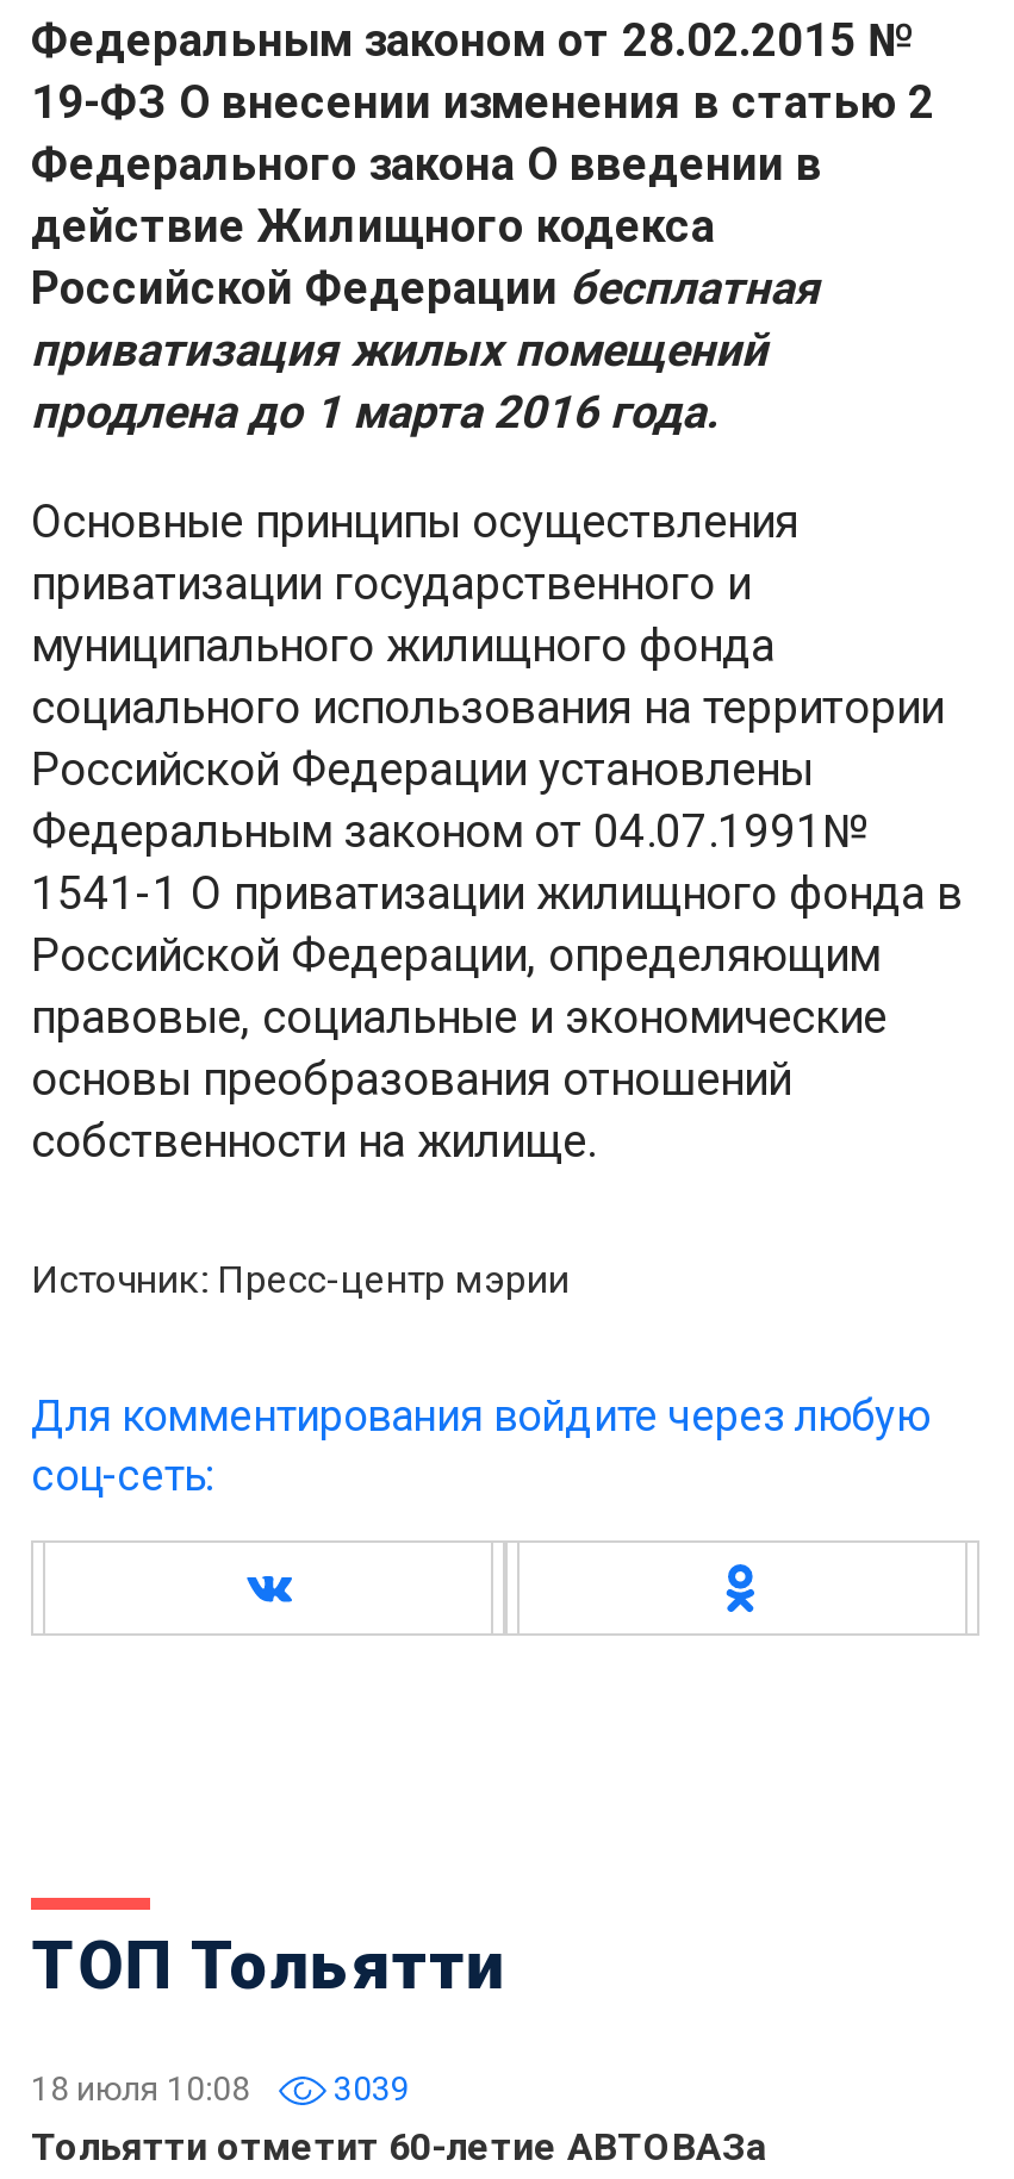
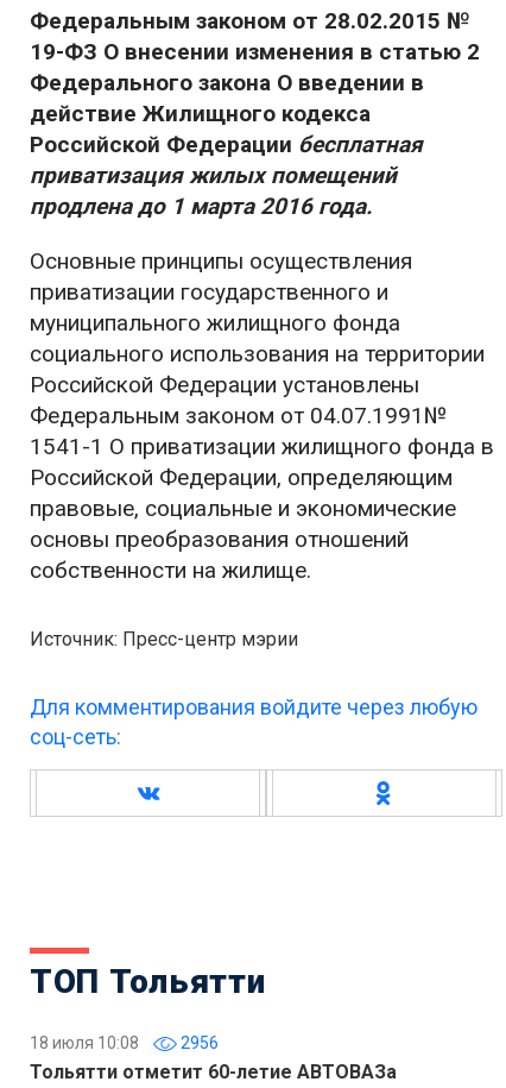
[31,2069,410,2108] 18 июля 10:08 3039 -> [30,1033,219,1052] 18 июля 10:08 2956

